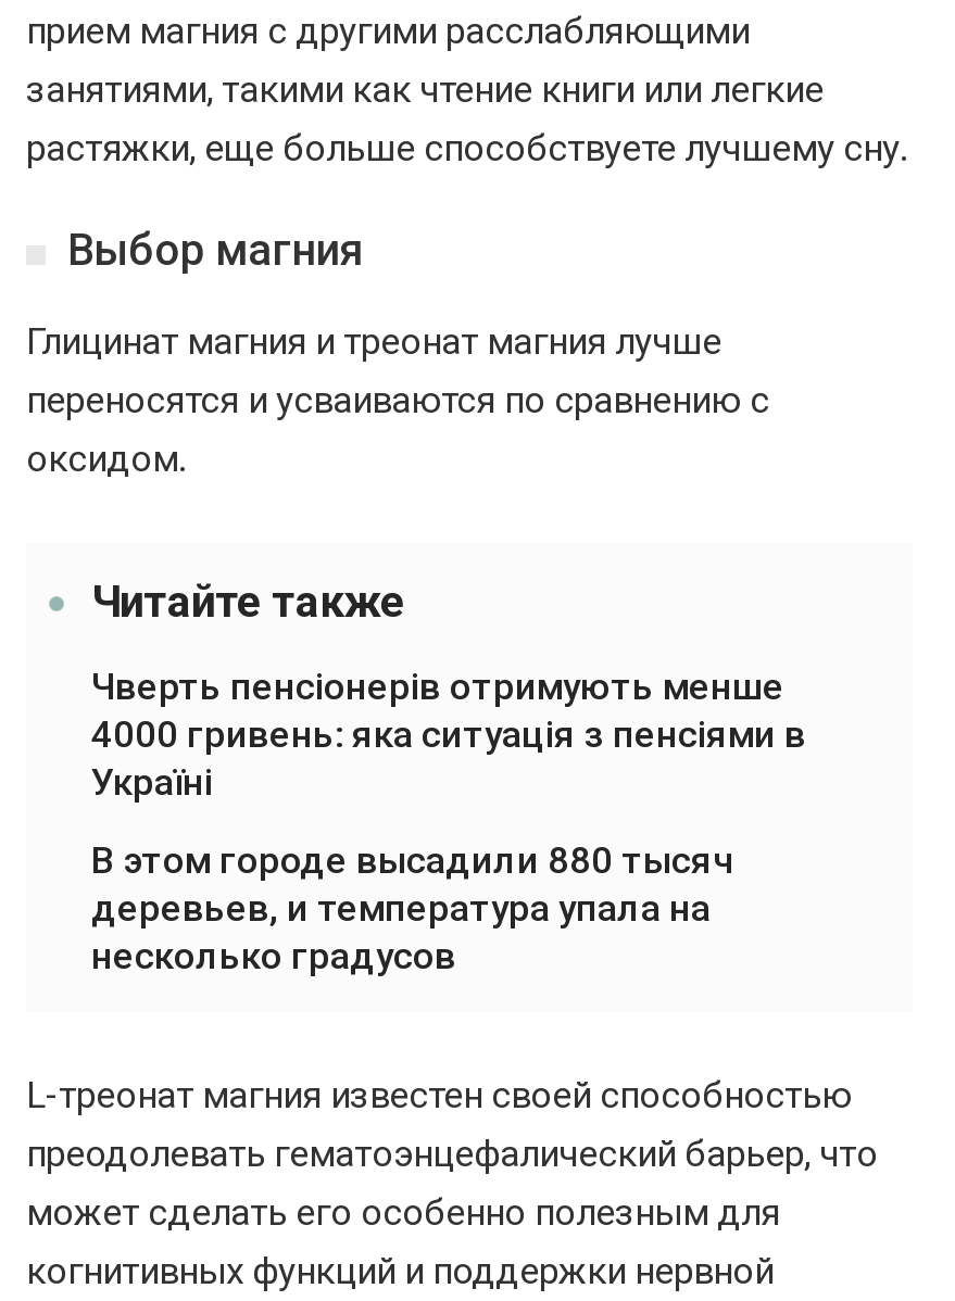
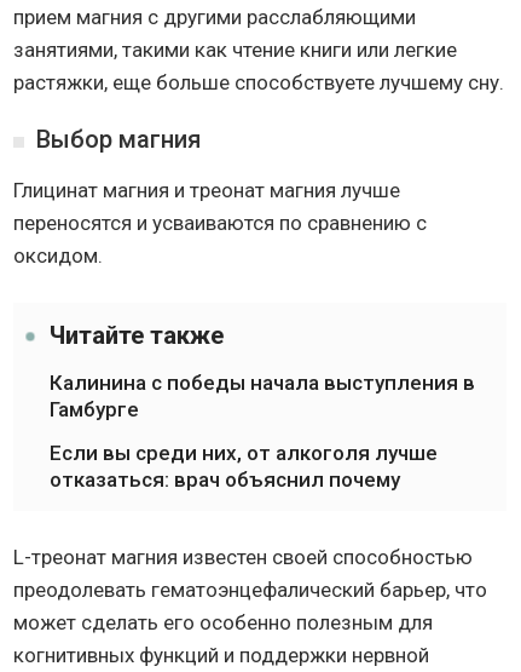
[91,665,806,804] Чверть пенсіонерів отримують менше | 4000 гривень: яка ситуація з пенсіями в | Україні -> [50,371,475,422] Калинина с победы начала выступления в | Гамбурге
[91,839,732,978] В этом городе высадили 880 тысяч | деревьев, и температура упала на | несколько градусов -> [50,441,438,492] Если вы среди них, от алкоголя лучше | отказаться: врач объяснил почему

